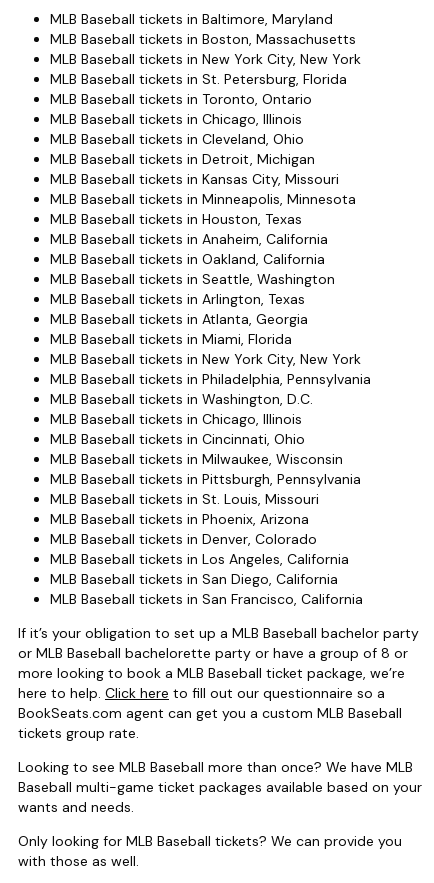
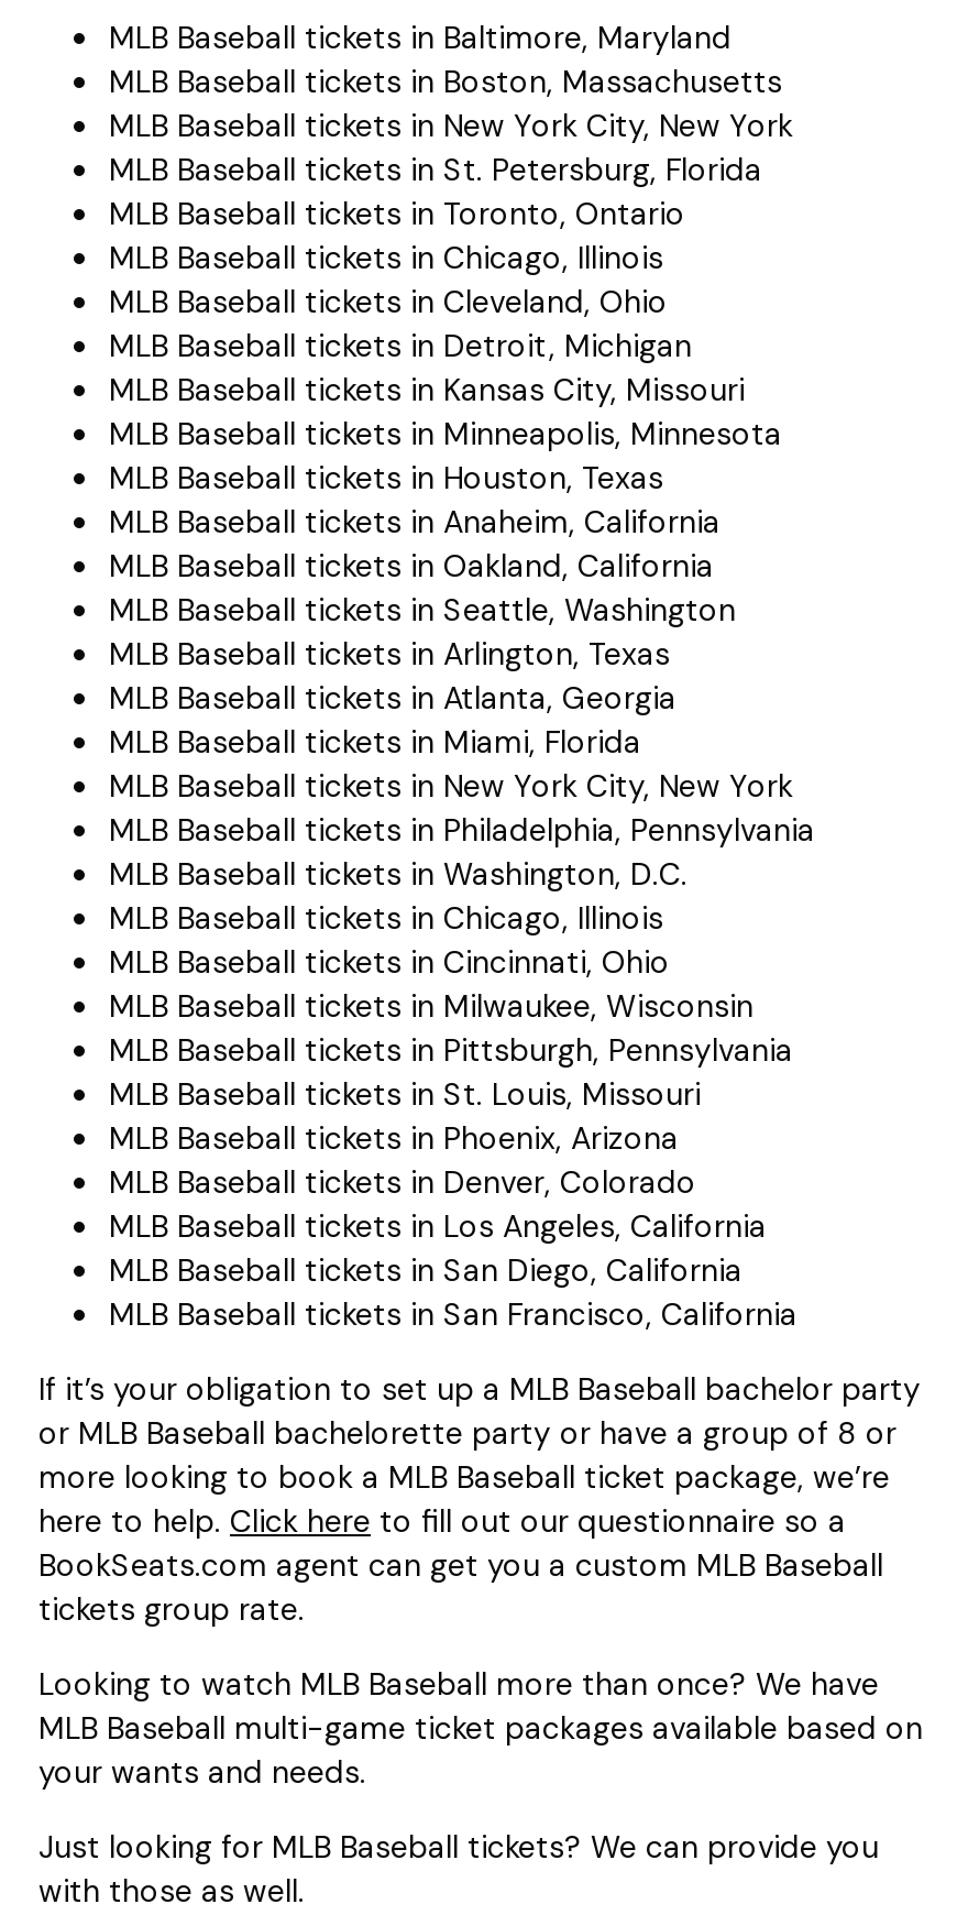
[18,758,422,816] Looking to see MLB Baseball more than once? We have MLB | Baseball multi-game ticket packages available based on your | wants and needs. -> [38,1664,923,1792] Looking to watch MLB Baseball more than once? We have | MLB Baseball multi-game ticket packages available based on | your wants and needs.
[18,832,402,850] Only looking for MLB Baseball tickets? We can provide you -> [38,1827,879,1867] Just looking for MLB Baseball tickets? We can provide you

